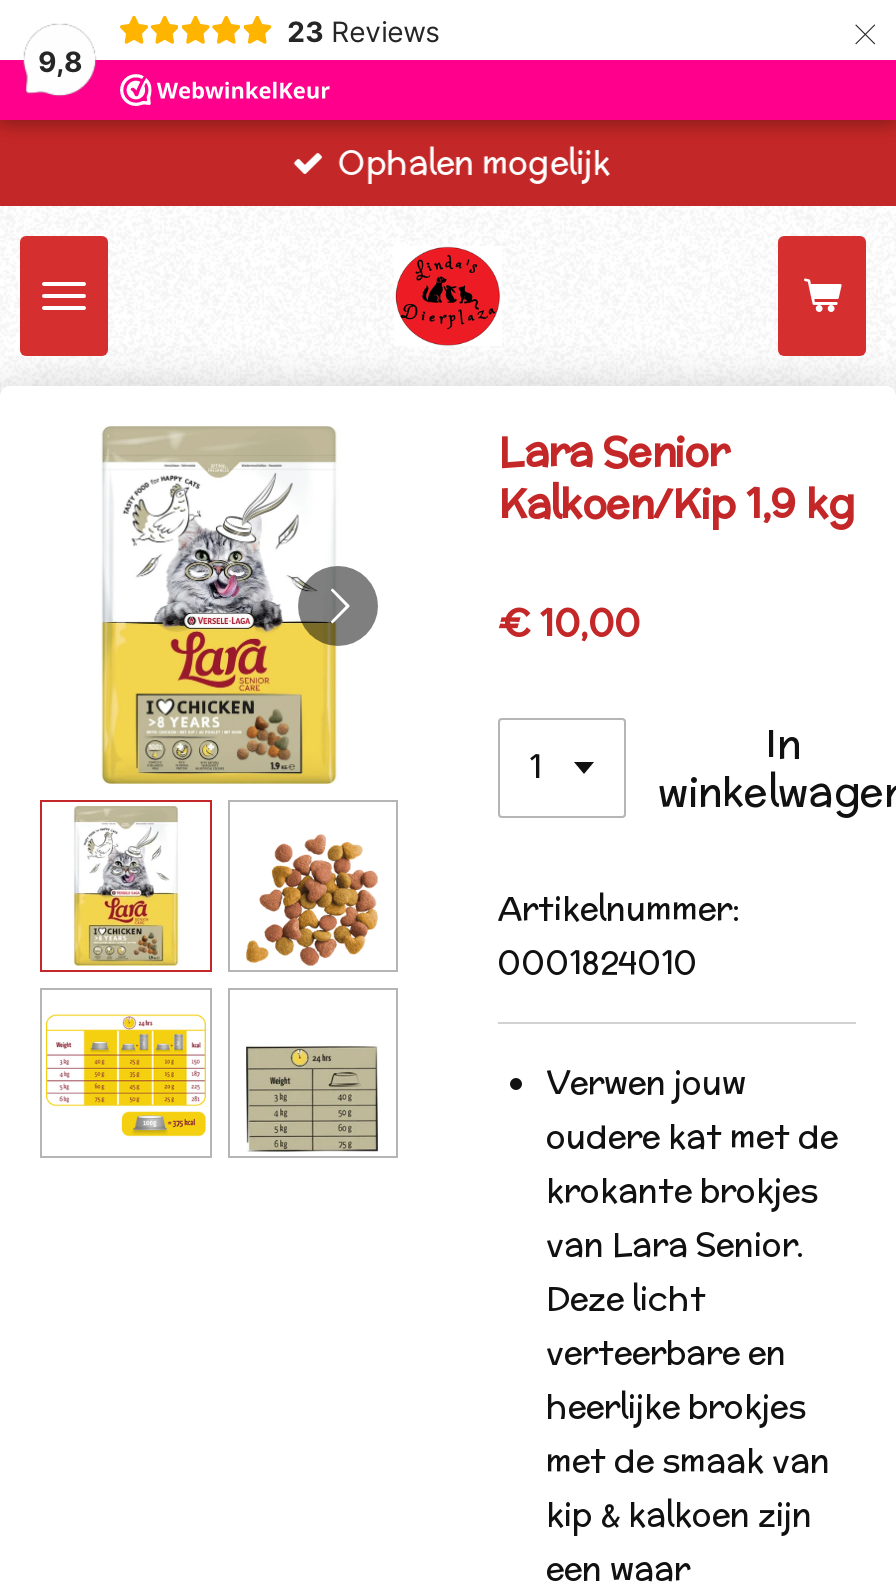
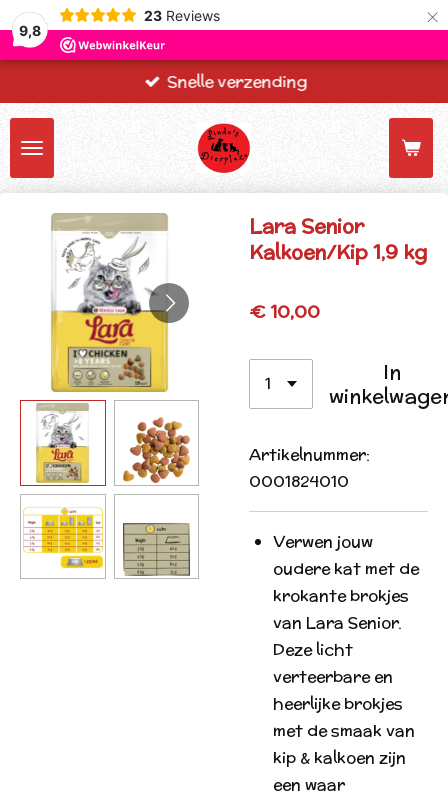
[338,140,610,186] Ophalen mogelijk -> [167,70,307,93] Snelle verzending

